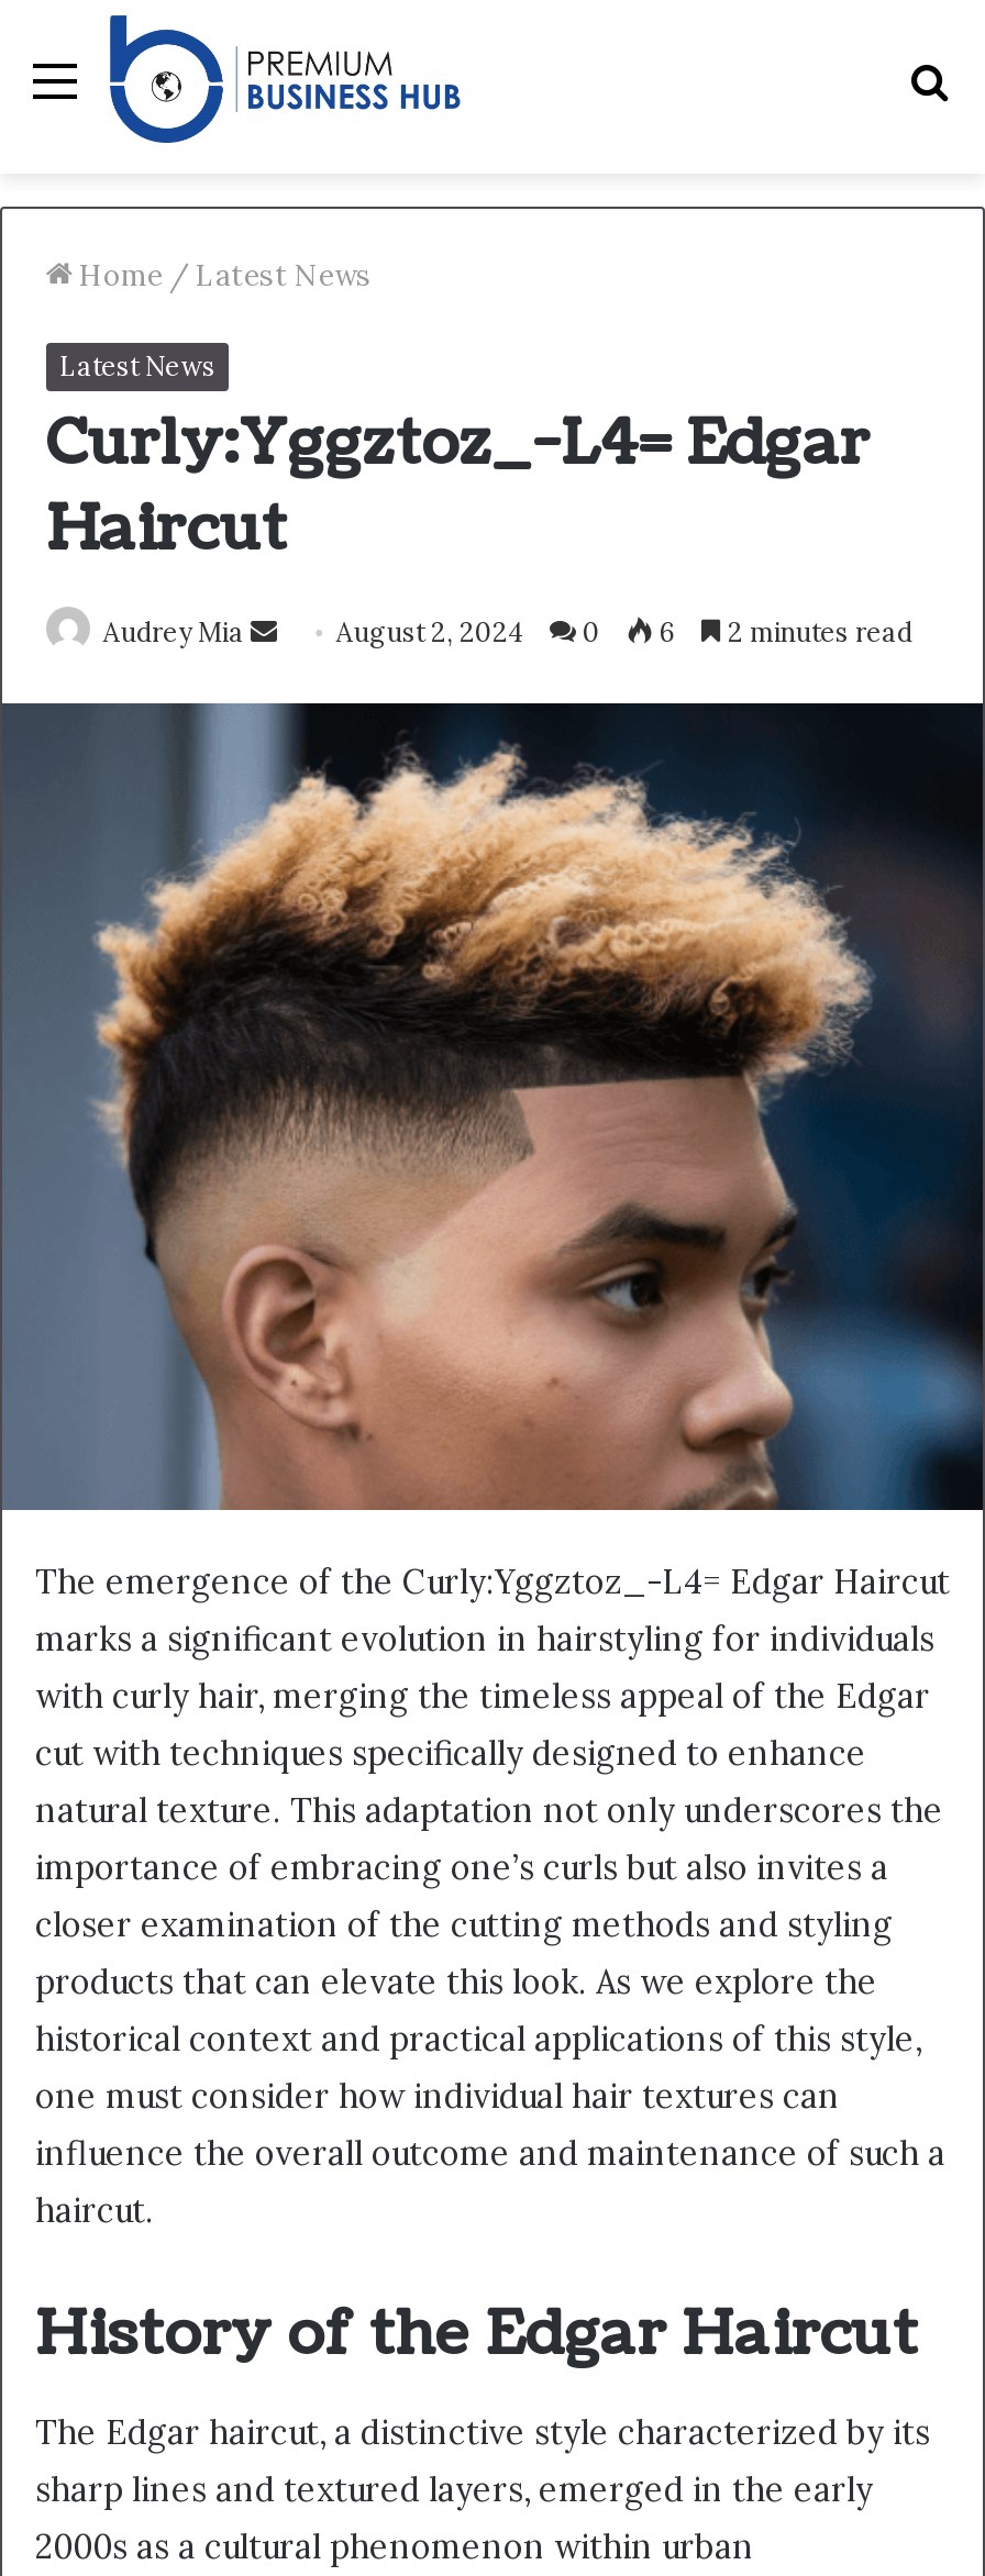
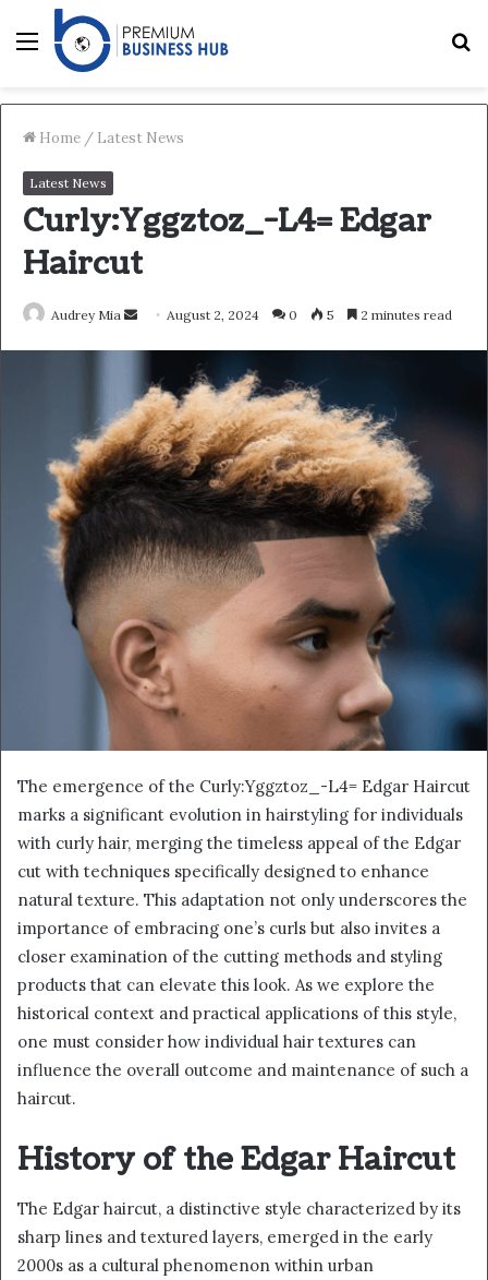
[653,615,675,648] 6 -> [324,306,334,323] 5

